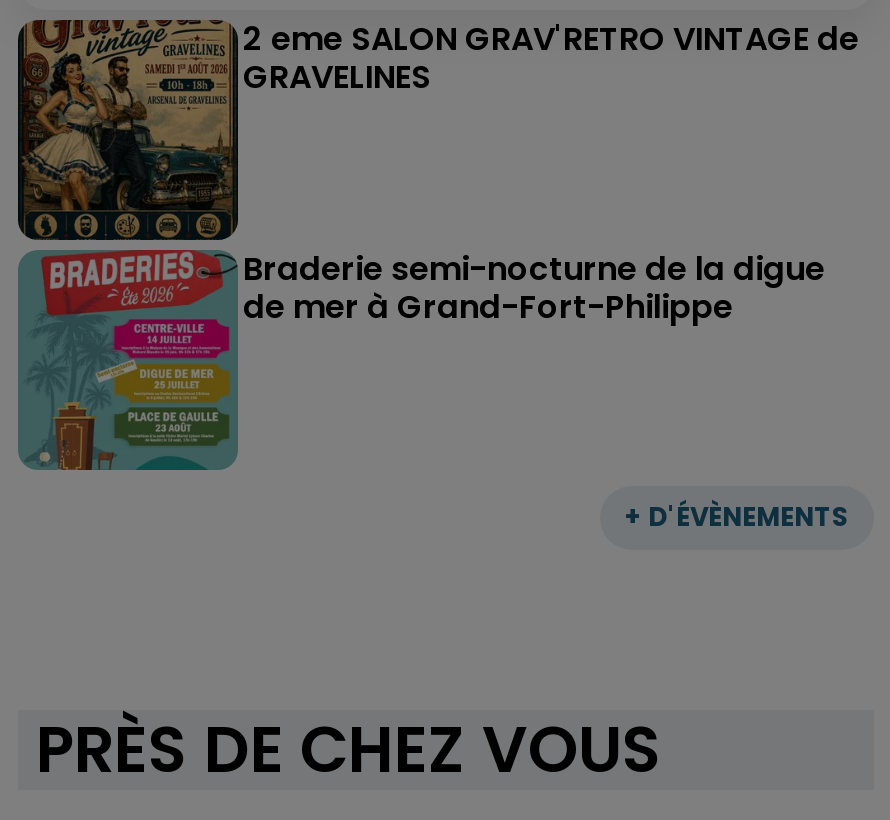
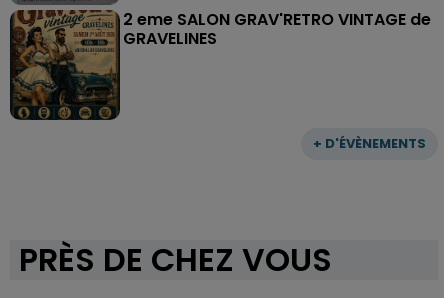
[20,246,825,472] [image] | Braderie semi-nocturne de la digue | de mer à Grand-Fort-Philippe -> none

